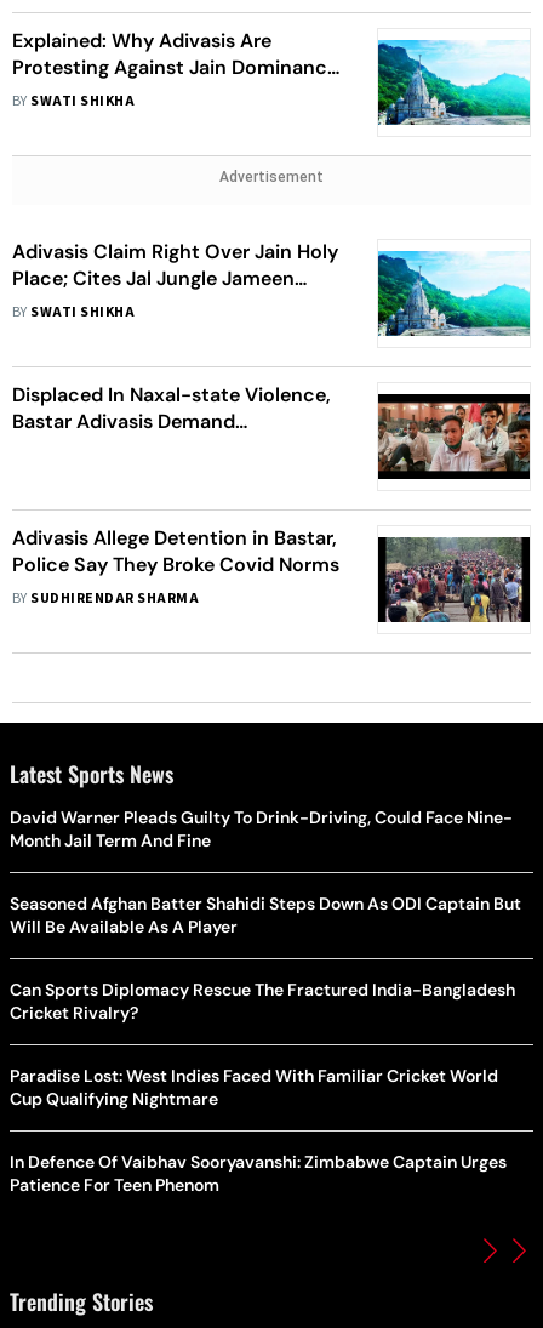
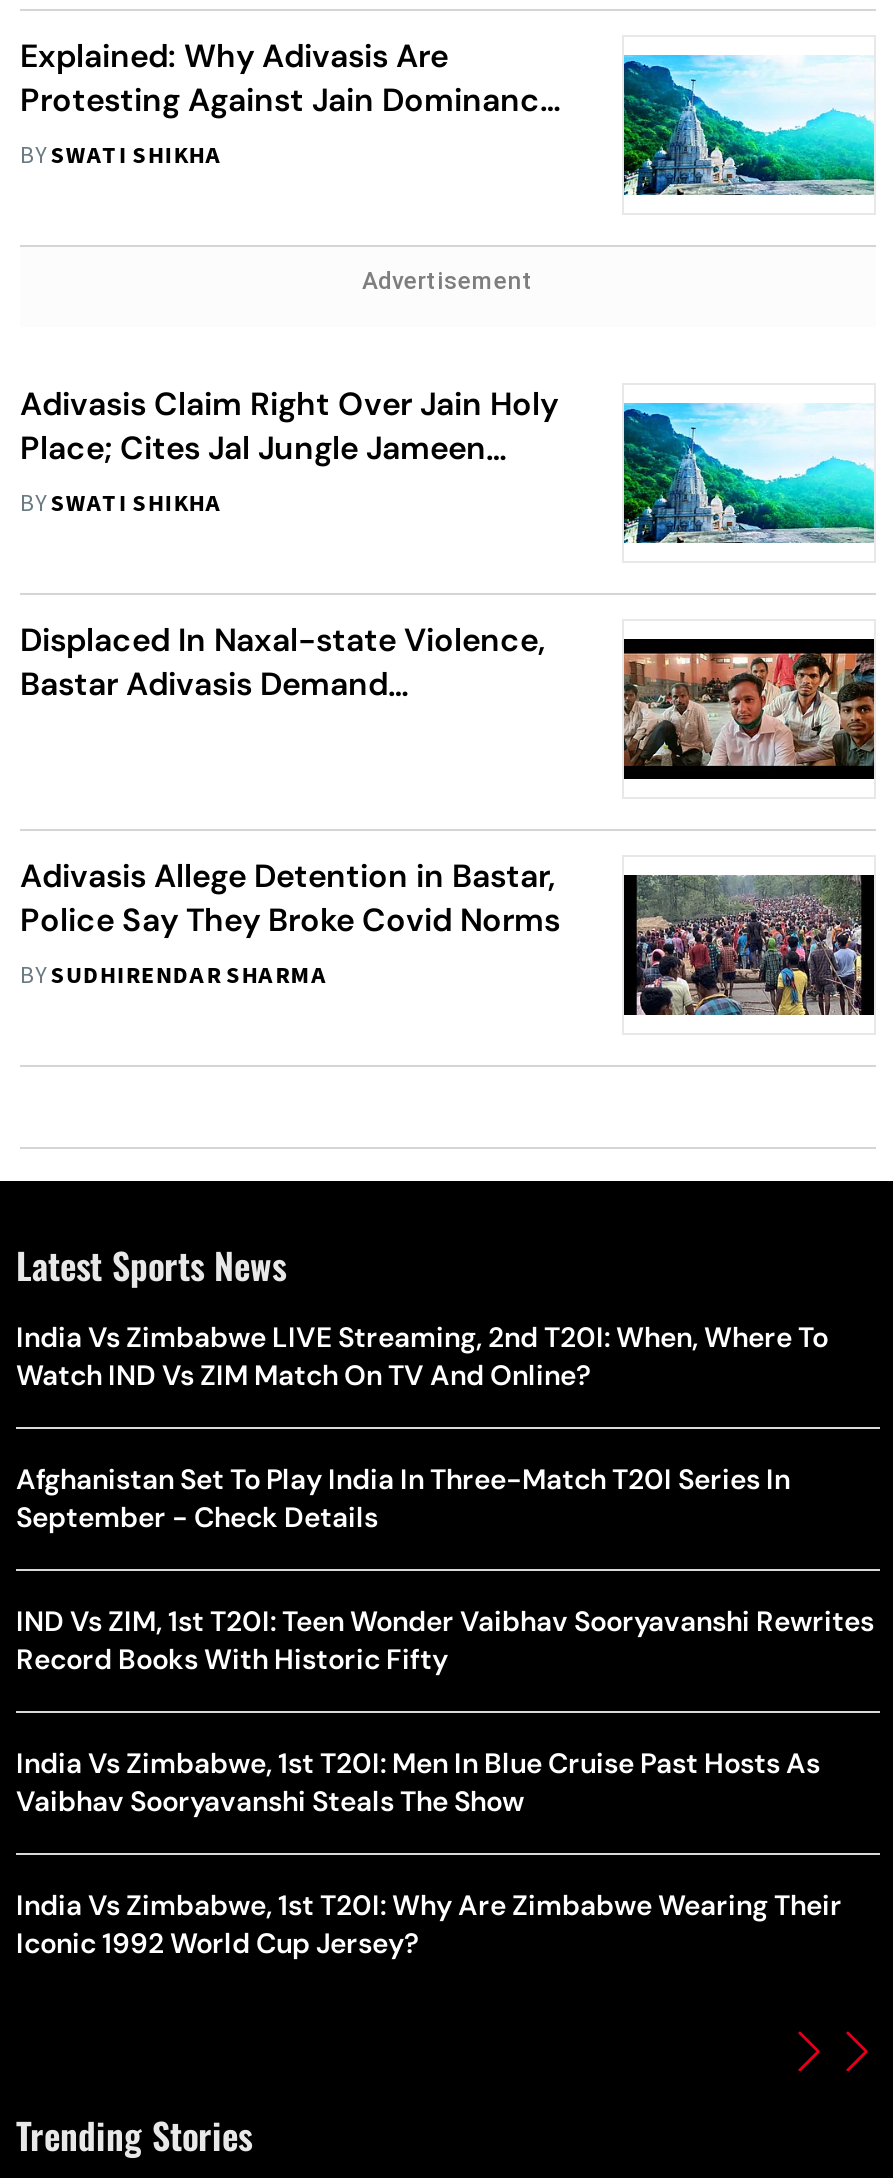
[10,807,513,852] David Warner Pleads Guilty To Drink-Driving, Could Face Nine- | Month Jail Term And Fine -> [16,1320,828,1394] India Vs Zimbabwe LIVE Streaming, 2nd T20I: When, Where To | Watch IND Vs ZIM Match On TV And Online?
[10,893,521,938] Seasoned Afghan Batter Shahidi Steps Down As ODI Captain But | Will Be Available As A Player -> [16,1462,790,1536] Afghanistan Set To Play India In Three-Match T20I Series In | September - Check Details
[10,979,515,1024] Can Sports Diplomacy Rescue The Fractured India-Bangladesh | Cricket Rivalry? -> [16,1604,874,1678] IND Vs ZIM, 1st T20I: Teen Wonder Vaibhav Sooryavanshi Rewrites | Record Books With Historic Fifty
[10,1065,498,1110] Paradise Lost: West Indies Faced With Familiar Cricket World | Cup Qualifying Nightmare -> [16,1746,820,1820] India Vs Zimbabwe, 1st T20I: Men In Blue Cruise Past Hosts As | Vaibhav Sooryavanshi Steals The Show
[10,1151,507,1196] In Defence Of Vaibhav Sooryavanshi: Zimbabwe Captain Urges | Patience For Teen Phenom -> [16,1888,842,1962] India Vs Zimbabwe, 1st T20I: Why Are Zimbabwe Wearing Their | Iconic 1992 World Cup Jersey?

